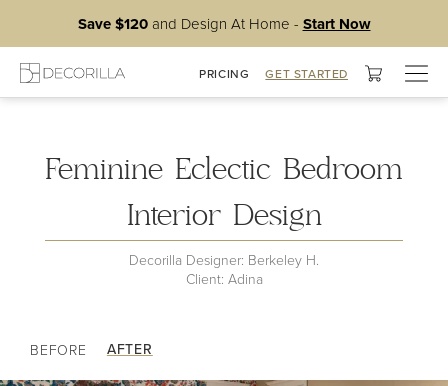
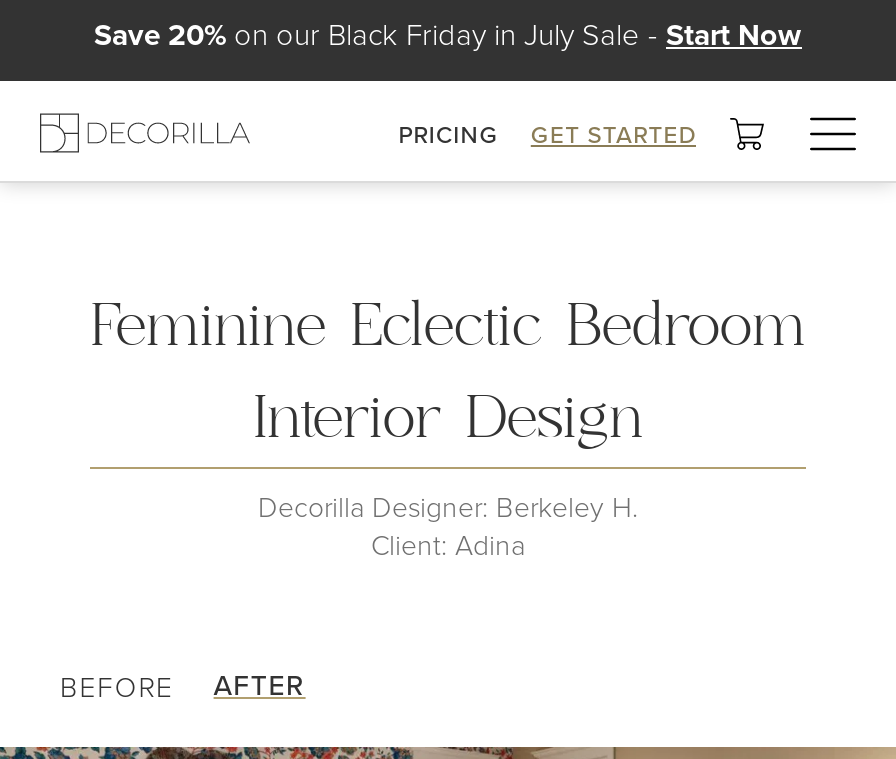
[77,12,370,34] Save $120 and Design At Home - Start Now -> [94,12,802,56] Save 20% on our Black Friday in July Sale - Start Now

